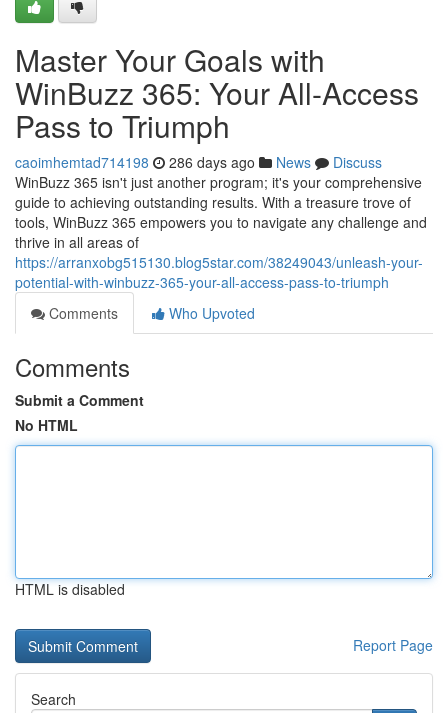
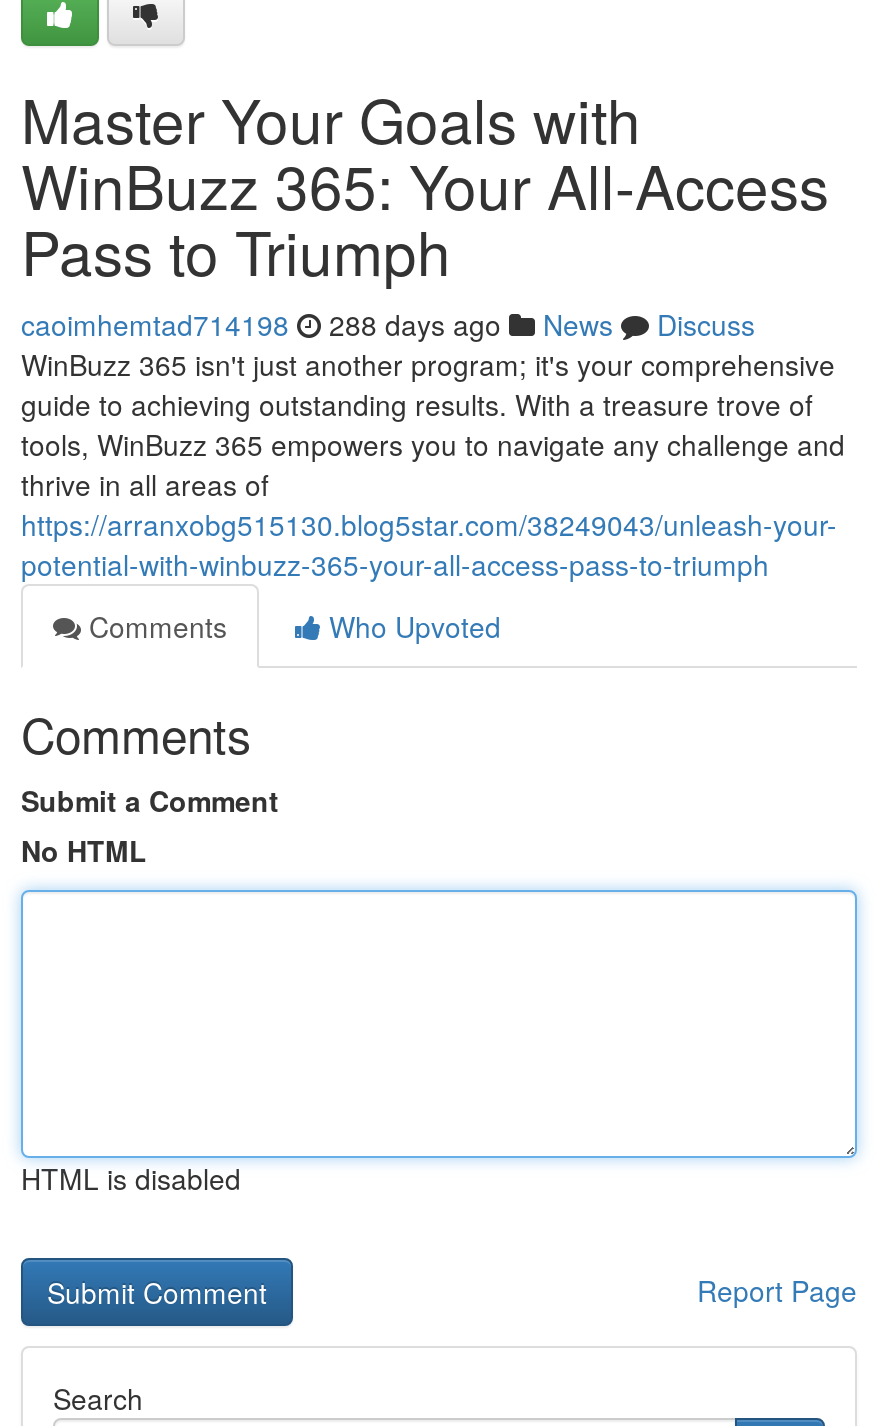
[15,152,382,172] caoimhemtad714198 286 days ago News Discuss -> [21,304,755,344] caoimhemtad714198 288 days ago News Discuss

